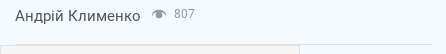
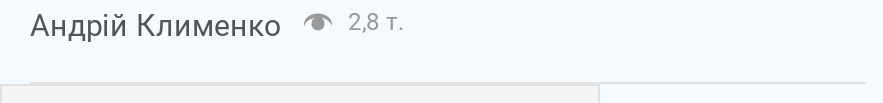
[174,7,195,21] 807 -> [348,9,404,37] 2,8 т.

